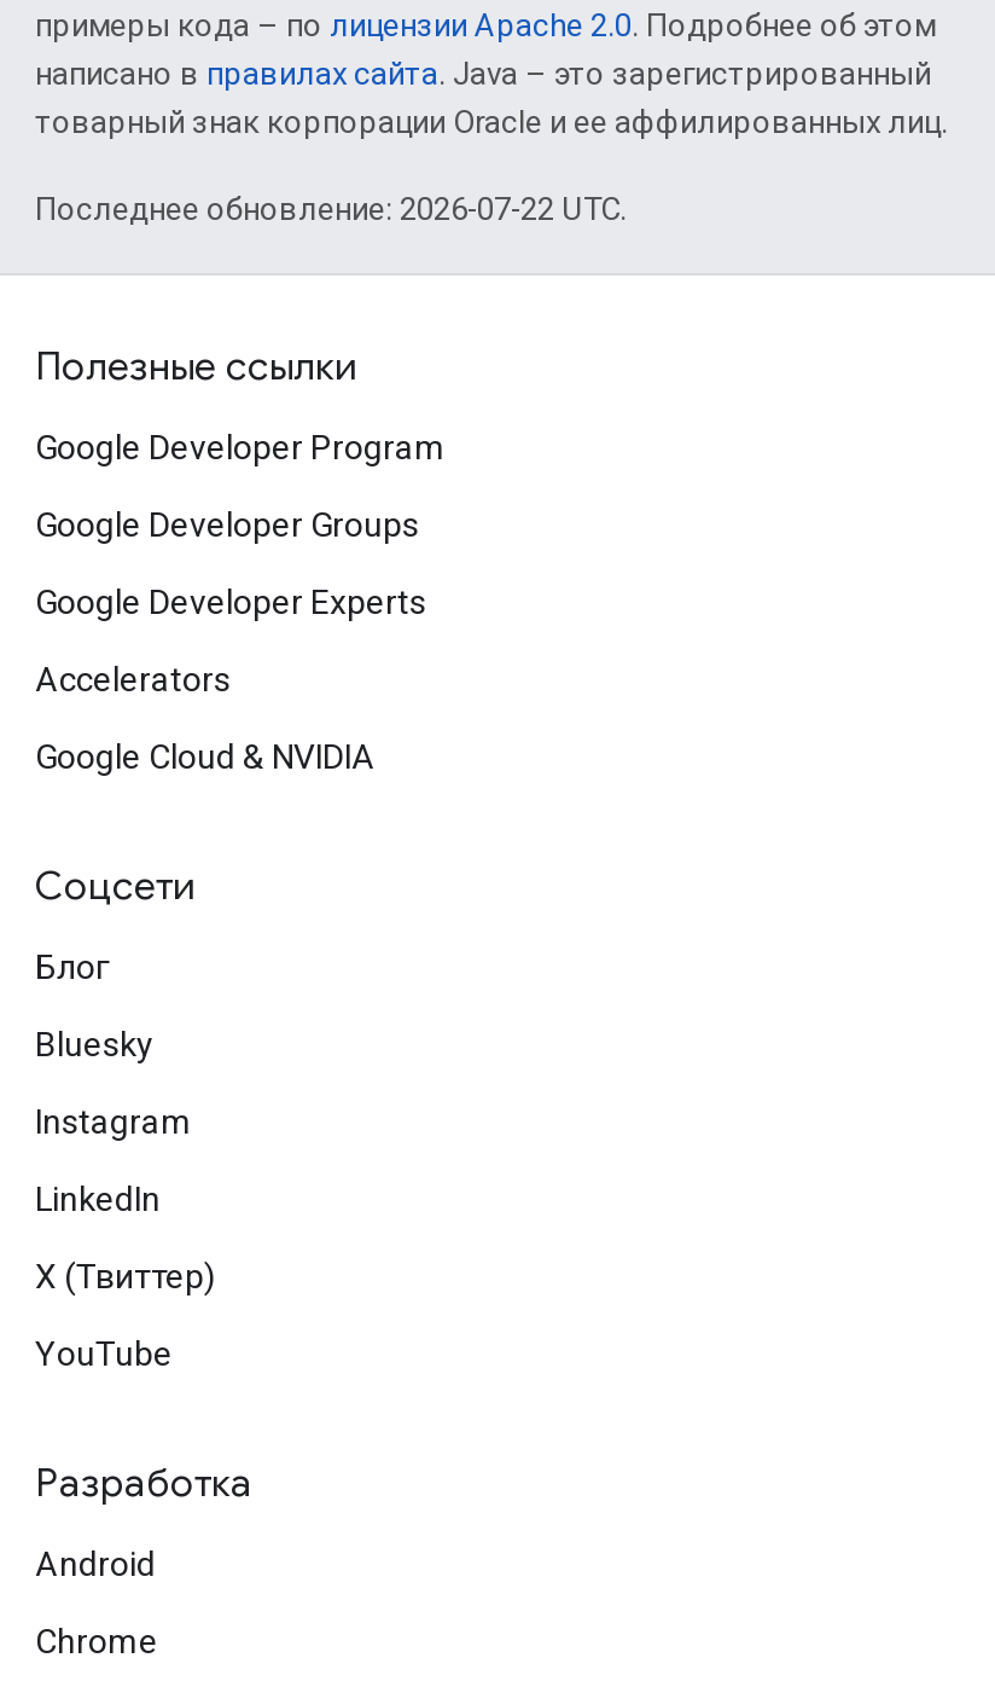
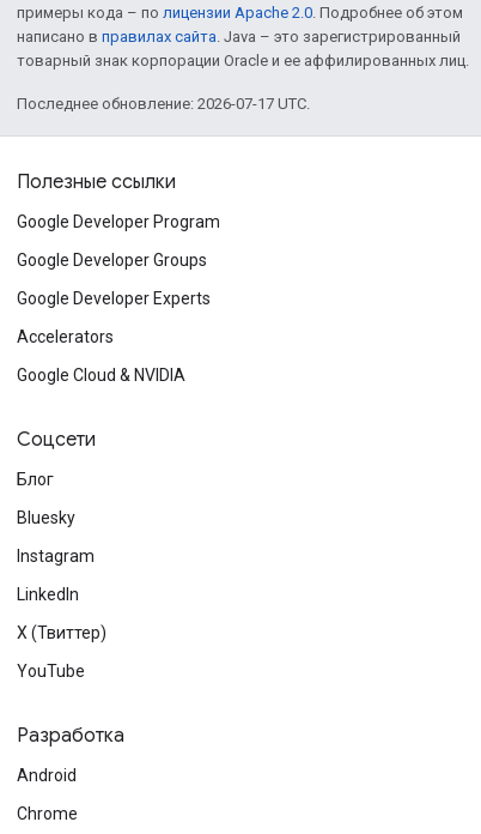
[35,191,627,227] Последнее обновление: 2026-07-22 UTC. -> [17,95,310,113] Последнее обновление: 2026-07-17 UTC.

